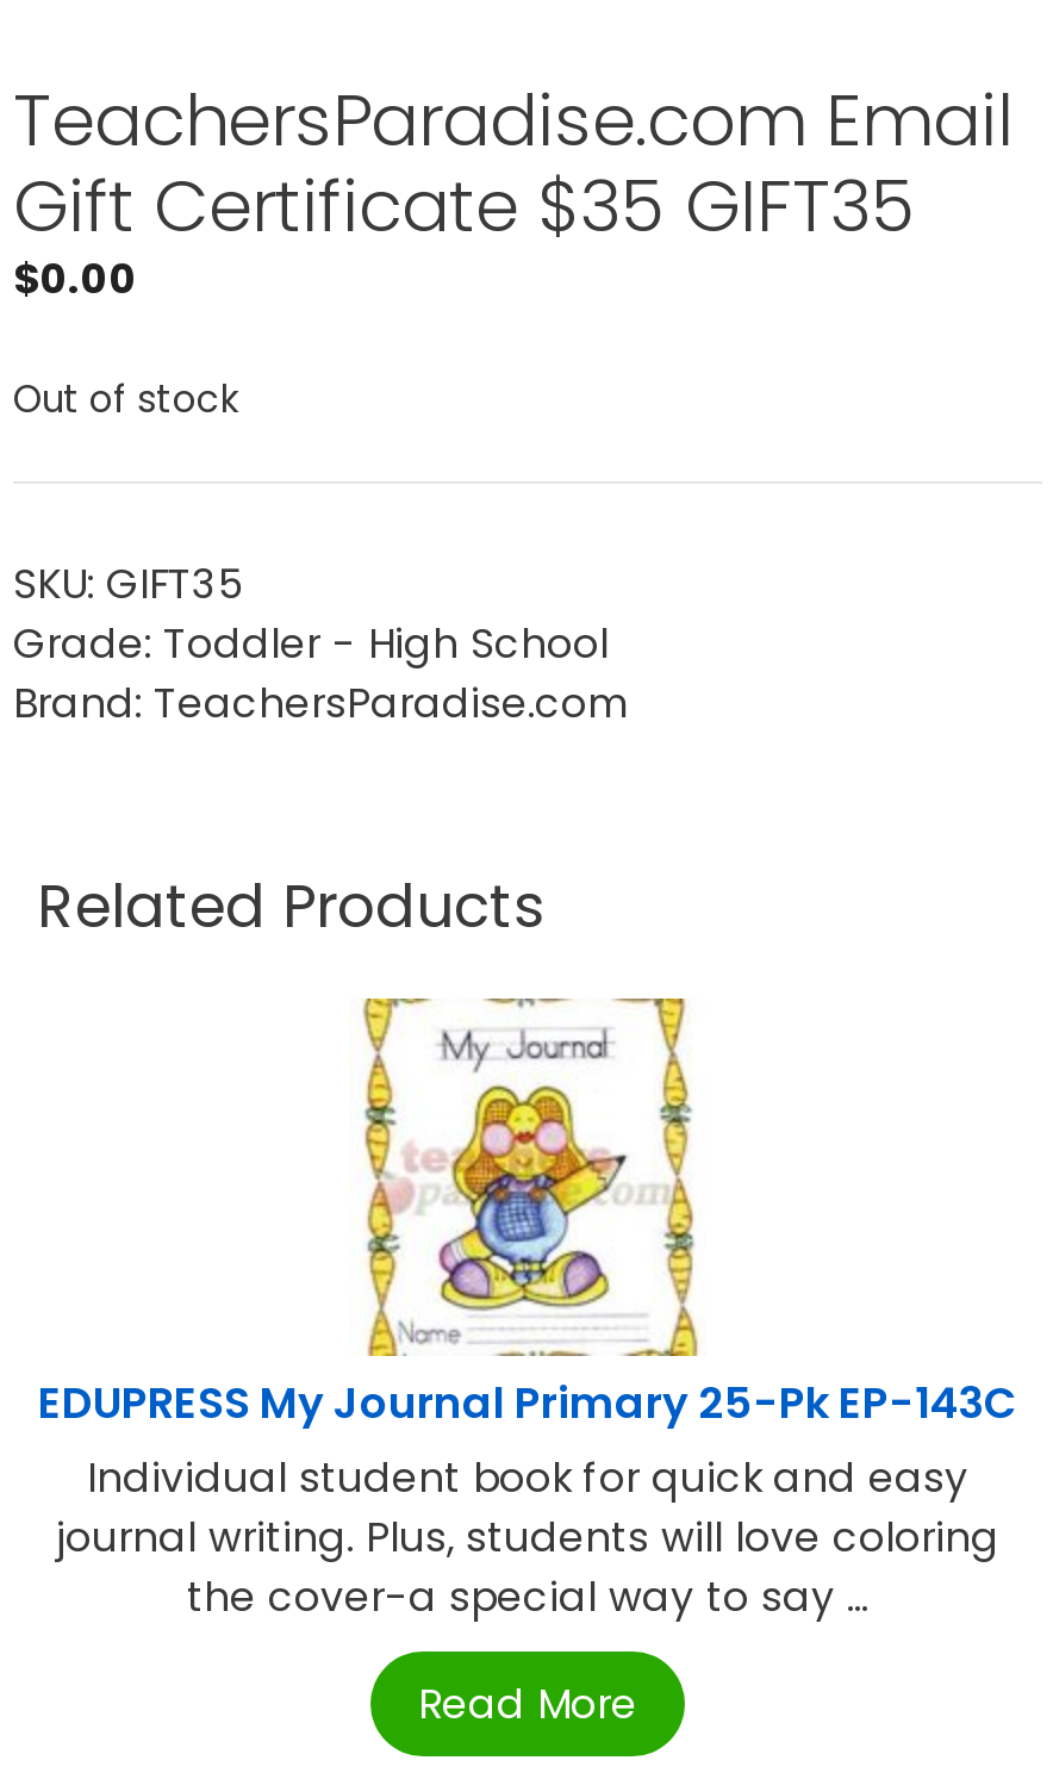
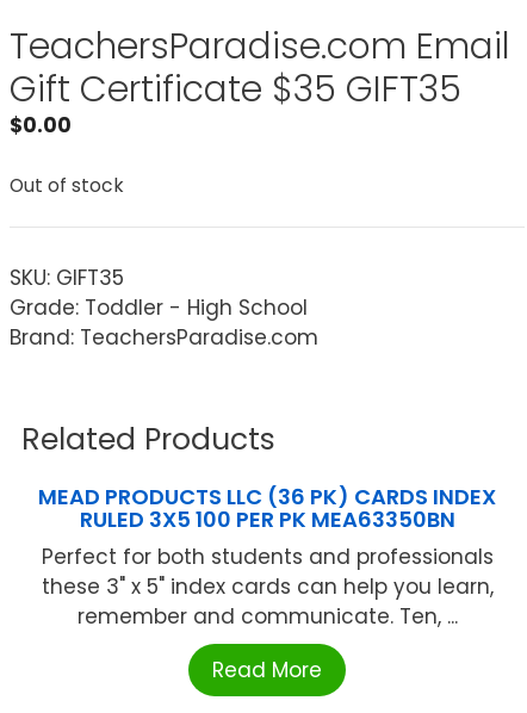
[38,1373,1017,1625] EDUPRESS My Journal Primary 25-Pk EP-143C | Individual student book for quick and easy | journal writing. Plus, students will love coloring | the cover-a special way to say ... -> [38,482,496,631] MEAD PRODUCTS LLC (36 PK) CARDS INDEX | RULED 3X5 100 PER PK MEA63350BN | Perfect for both students and professionals | these 3" x 5" index cards can help you learn, | remember and communicate. Ten, ...

